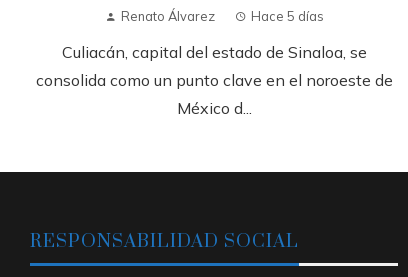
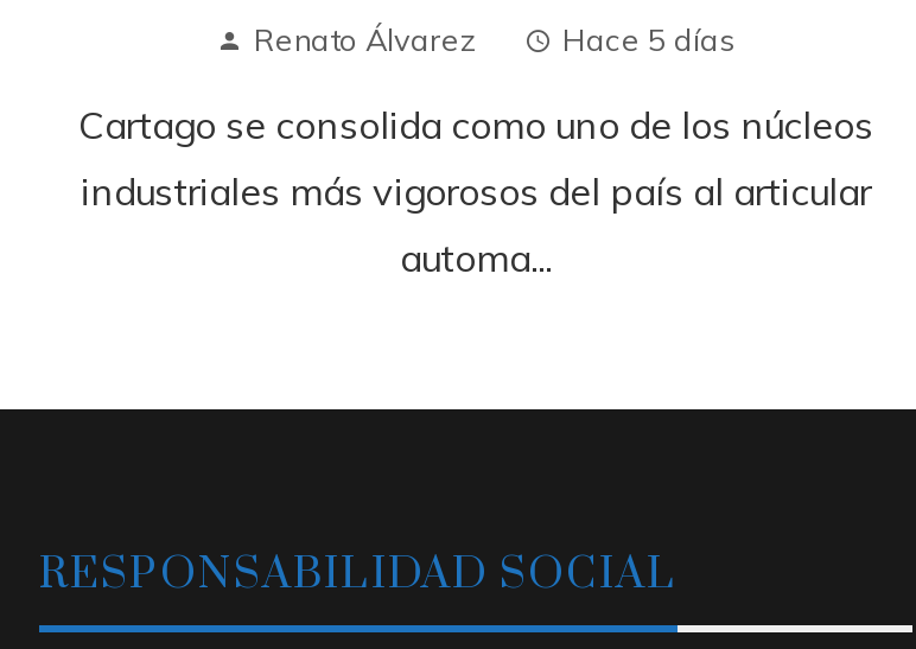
[35,42,392,118] Culiacán, capital del estado de Sinaloa, se | consolida como un punto clave en el noroeste de | México d... -> [78,99,873,280] Cartago se consolida como uno de los núcleos | industriales más vigorosos del país al articular | automa...

